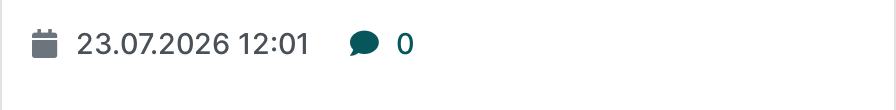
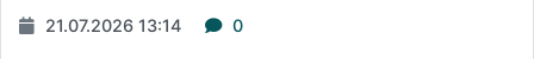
[68,26,310,60] 23.07.2026 12:01 -> [41,15,181,35] 21.07.2026 13:14

